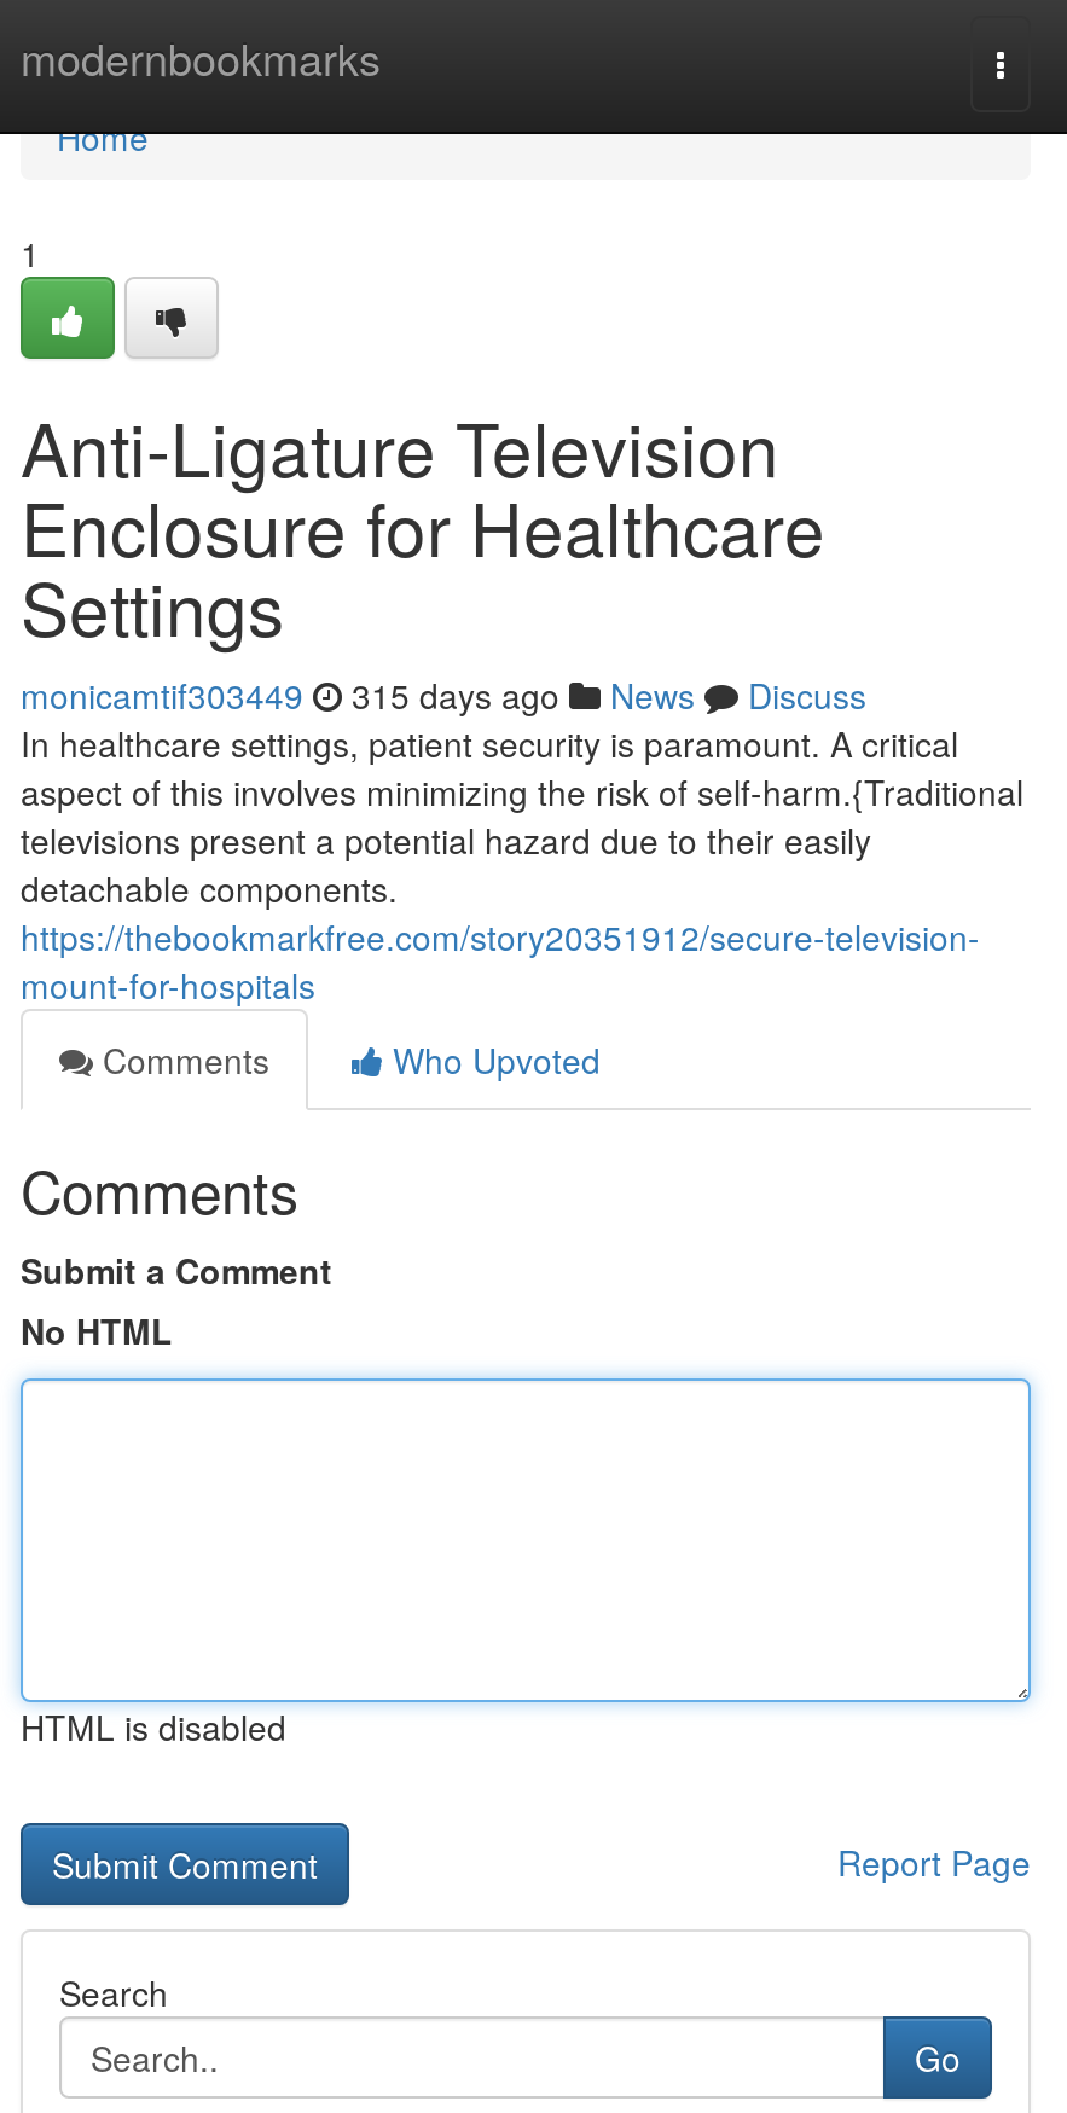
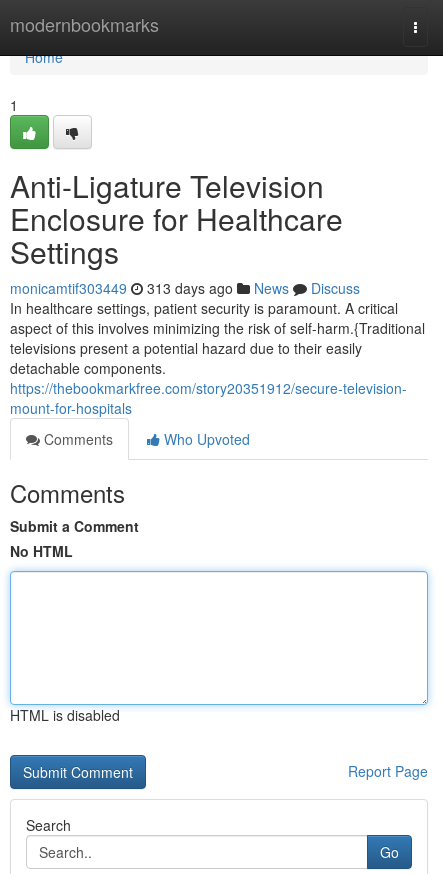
[21,671,866,719] monicamtif303449 315 days ago News Discuss -> [10,278,360,298] monicamtif303449 313 days ago News Discuss

